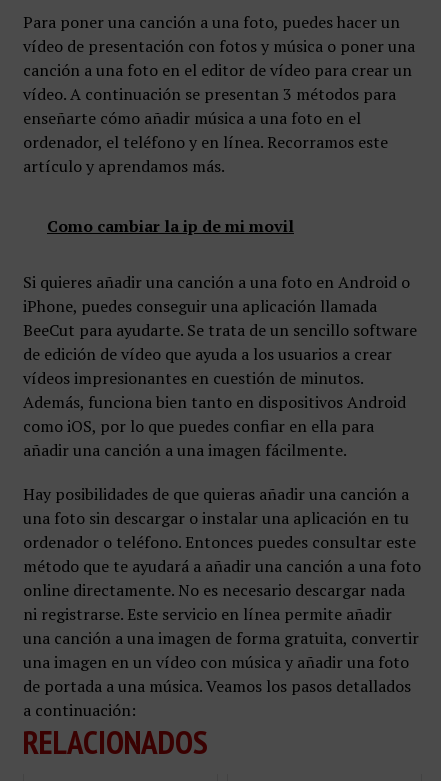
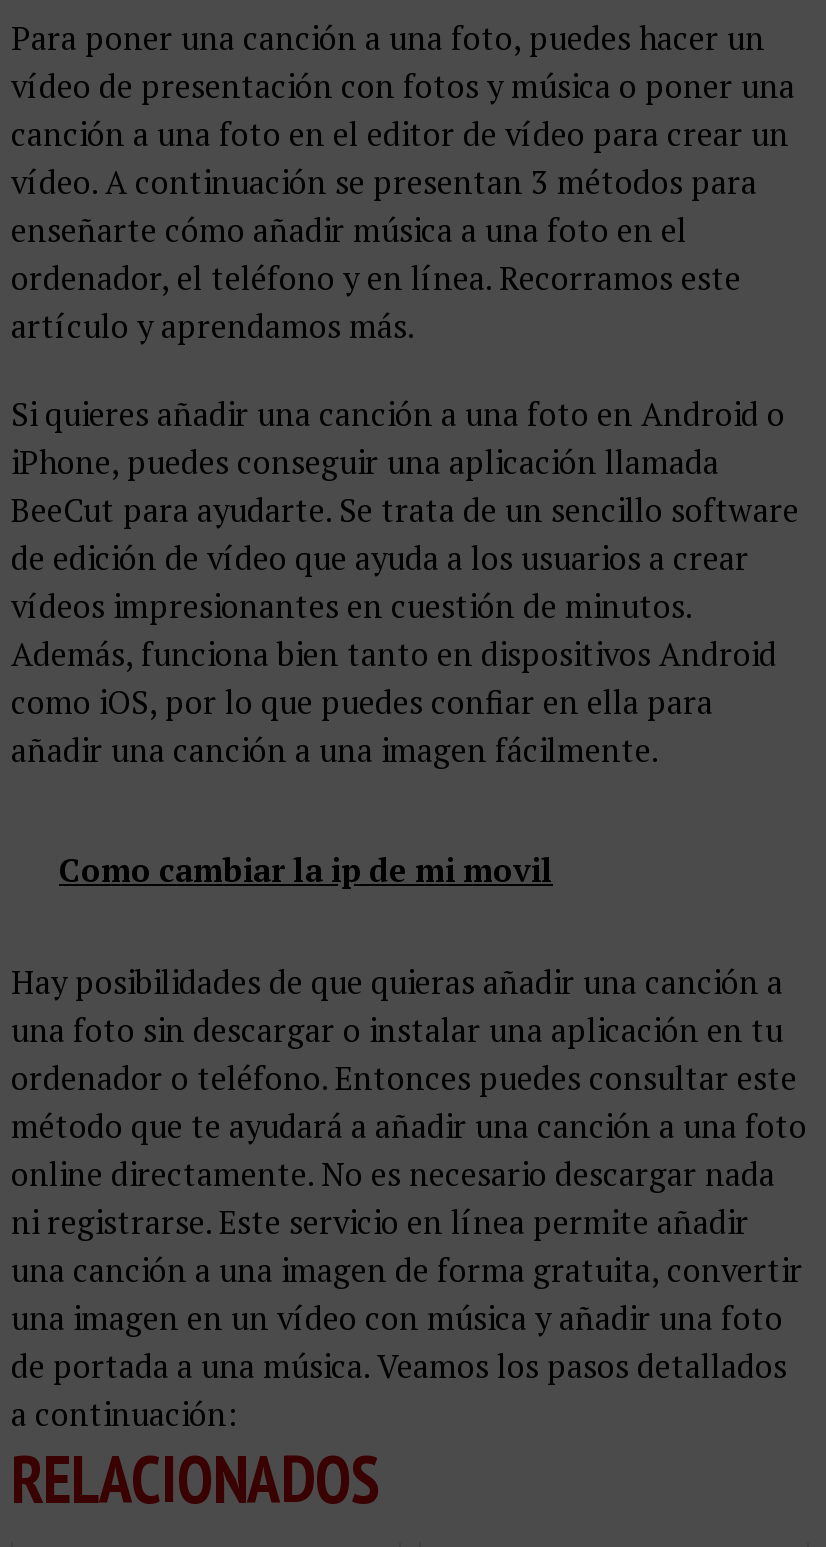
moved [47,215,294,237] -> [59,848,553,892]: Como cambiar la ip de mi movil
moved [23,271,417,461] -> [11,392,799,772]: Si quieres añadir una canción a una foto en Android o | iPhone, puedes conseguir una aplicación llamada | BeeCut para ayudarte. Se trata de un sencillo software | de edición de vídeo que ayuda a los usuarios a crear | vídeos impresionantes en cuestión de minutos. | Además, funciona bien tanto en dispositivos Android | como iOS, por lo que puedes confiar en ella para | añadir una canción a una imagen fácilmente.

